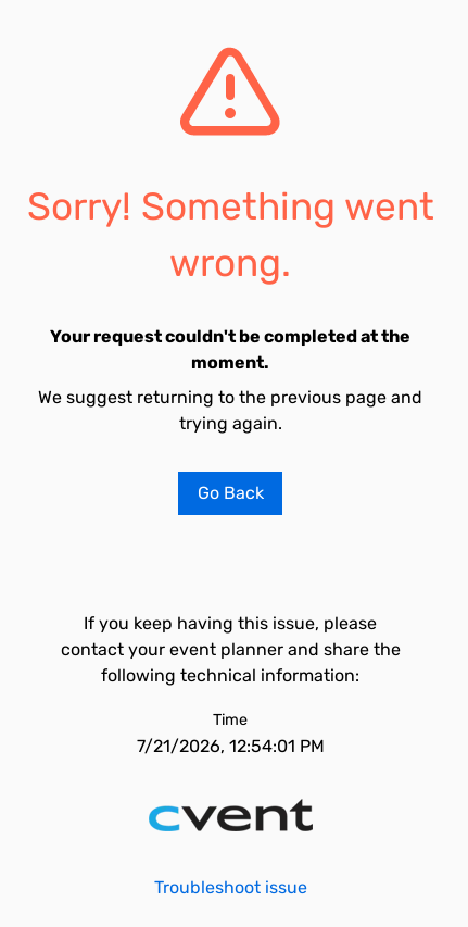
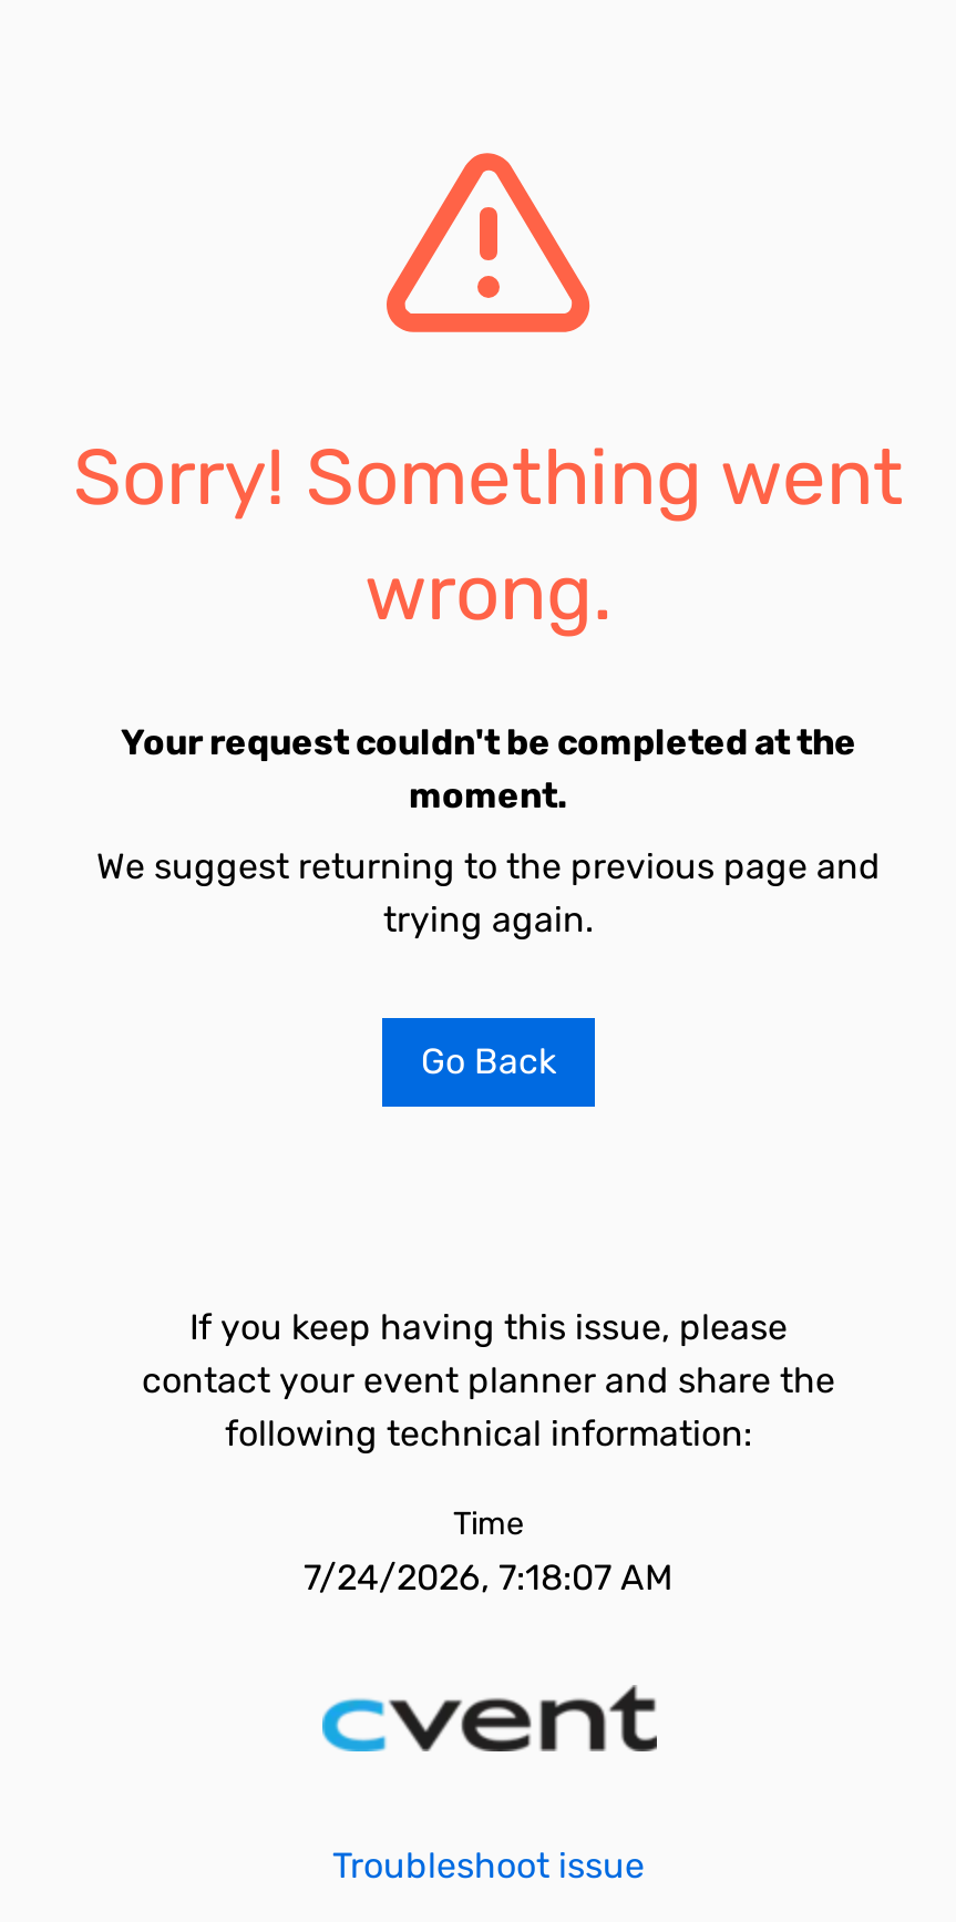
[136,736,324,756] 7/21/2026, 12:54:01 PM -> [304,1556,674,1599] 7/24/2026, 7:18:07 AM

